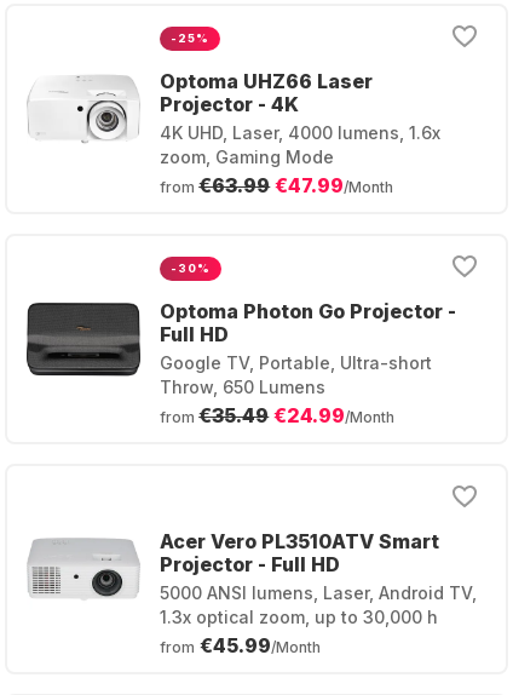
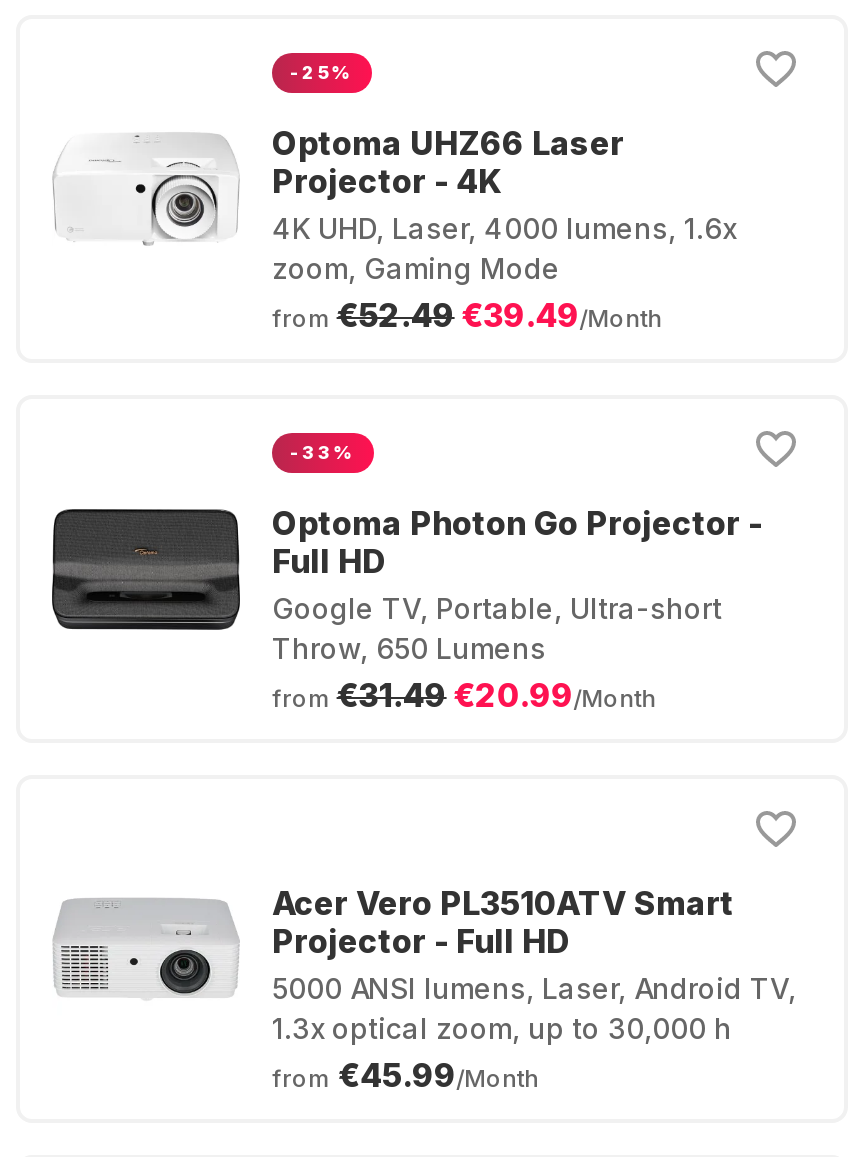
[160,173,393,197] from €63.99 €47.99/Month -> [272,295,661,335] from €52.49 €39.49/Month
[171,262,210,275] -30% -> [290,441,355,463] -33%
[160,403,394,427] from €35.49 €24.99/Month -> [272,675,655,715] from €31.49 €20.99/Month

